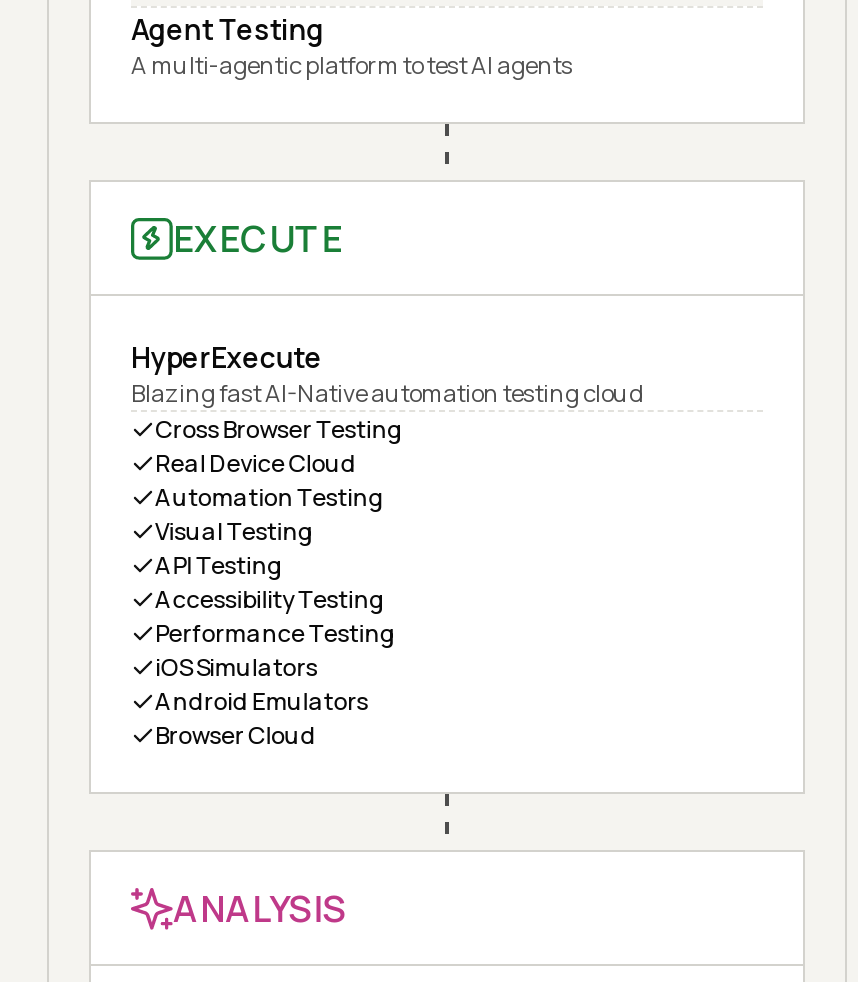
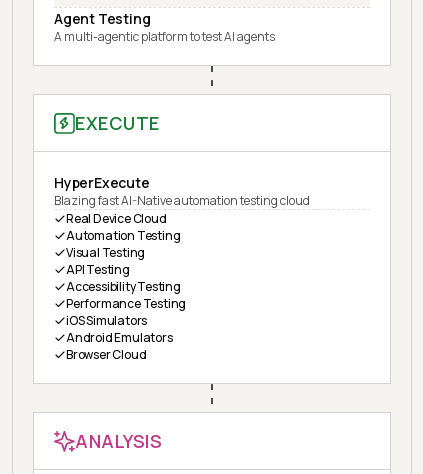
[155,412,403,446] Cross Browser Testing -> none

